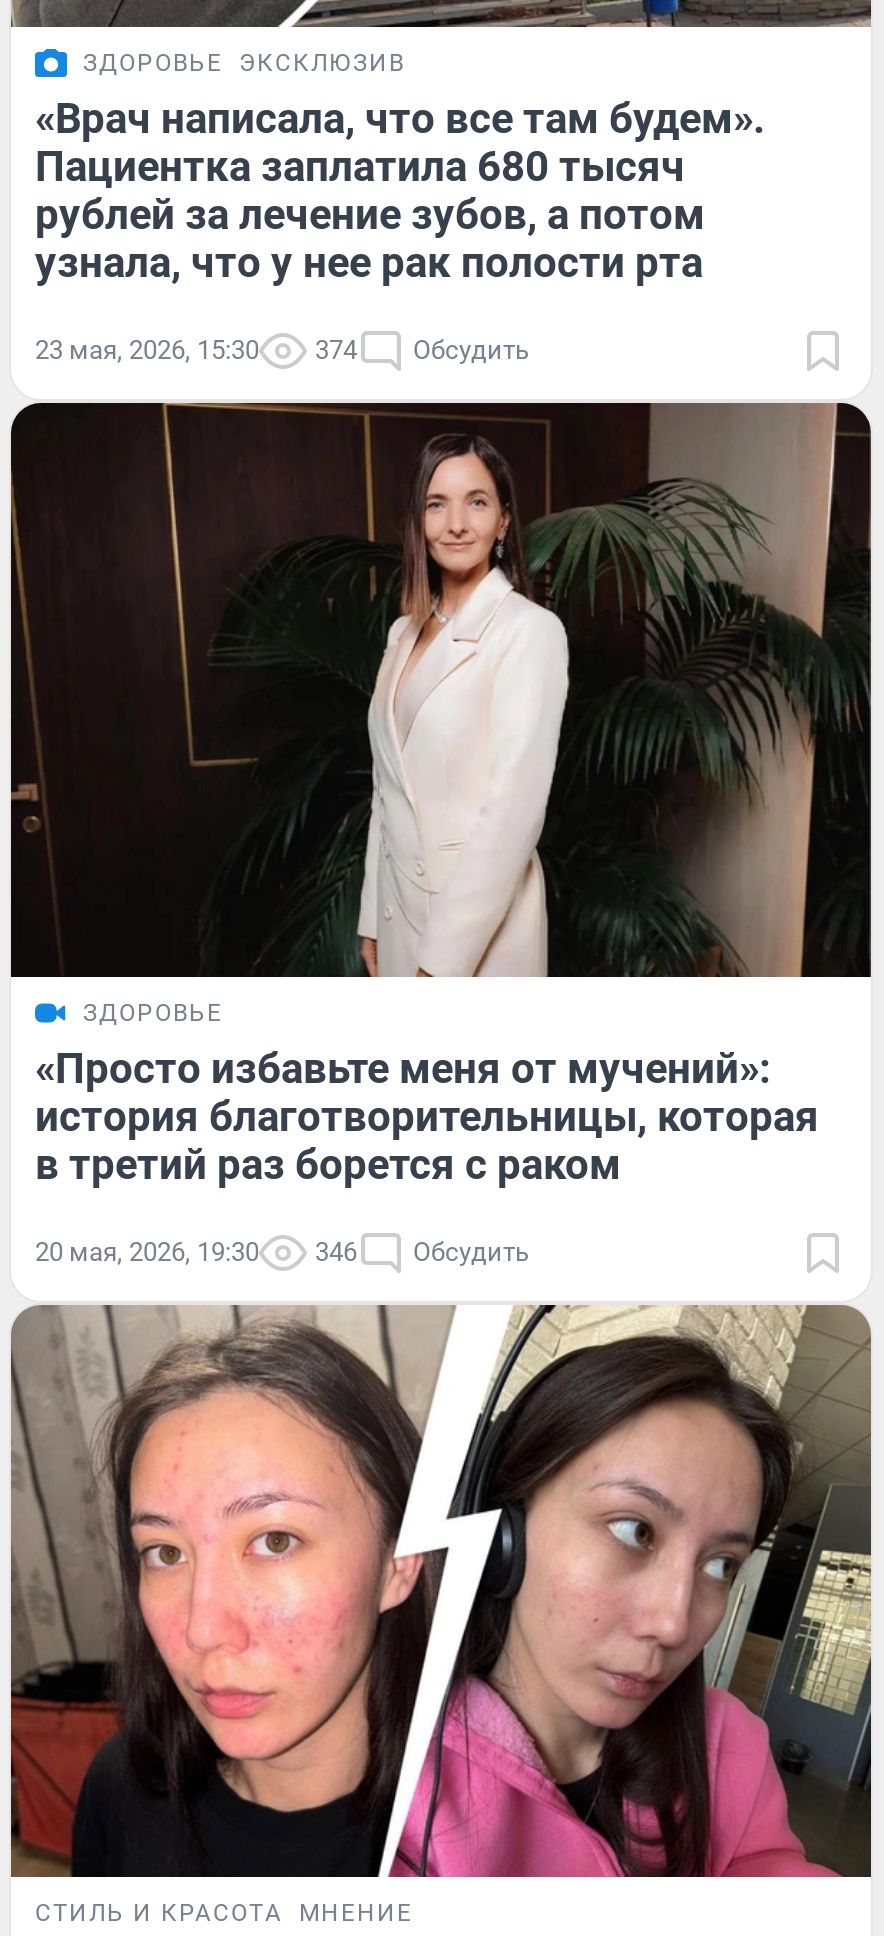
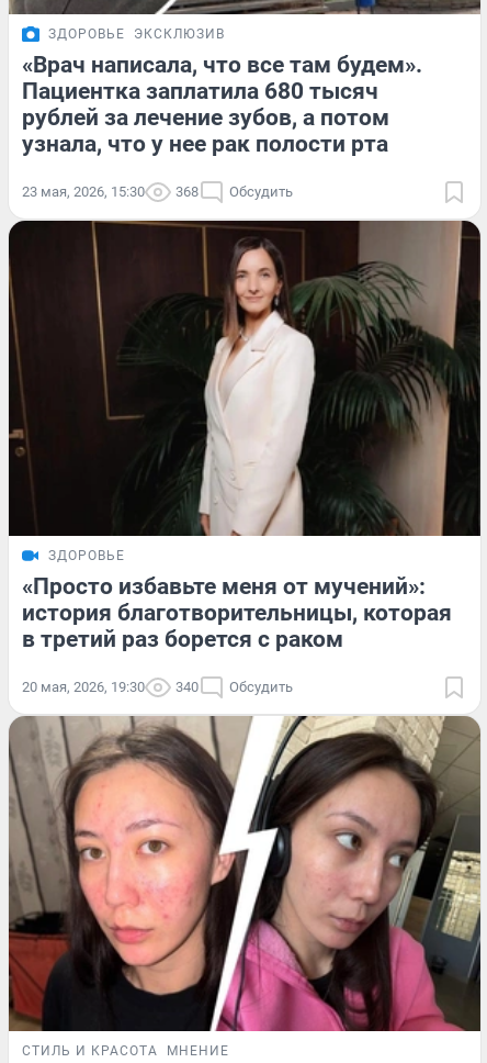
[35,334,529,364] 23 мая, 2026, 15:30 374 Обсудить -> [22,184,293,200] 23 мая, 2026, 15:30 368 Обсудить
[35,1236,529,1266] 20 мая, 2026, 19:30 346 Обсудить -> [22,679,293,695] 20 мая, 2026, 19:30 340 Обсудить

